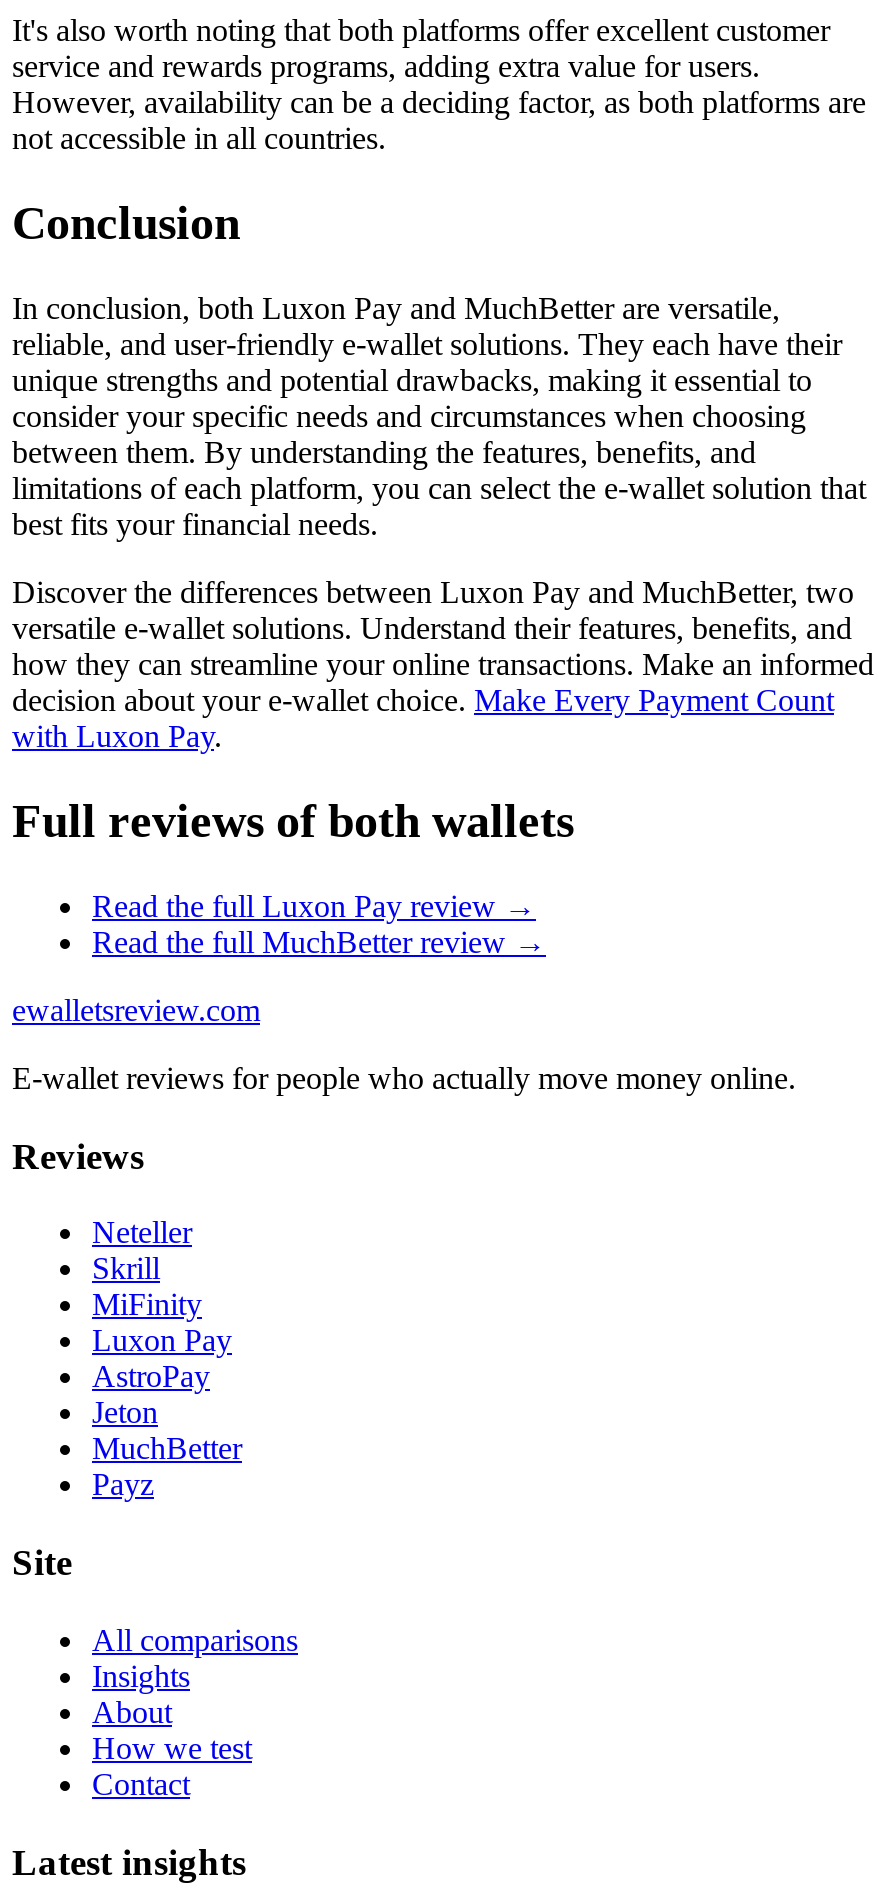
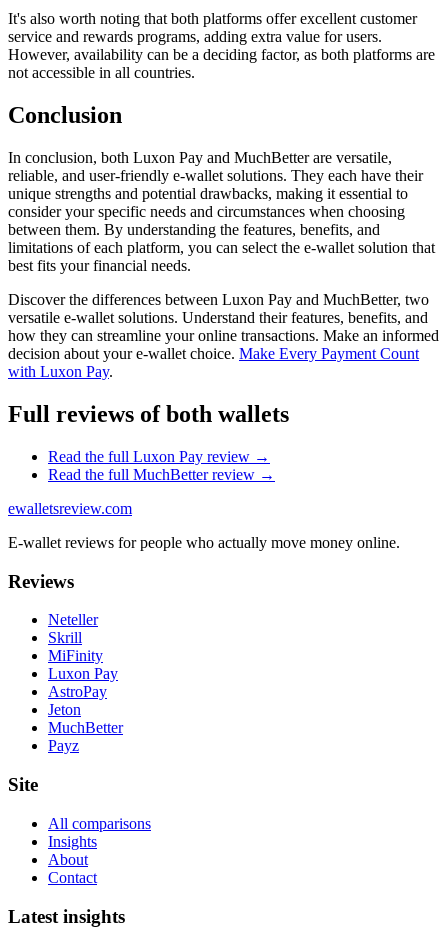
[92,1731,252,1765] How we test -> none

